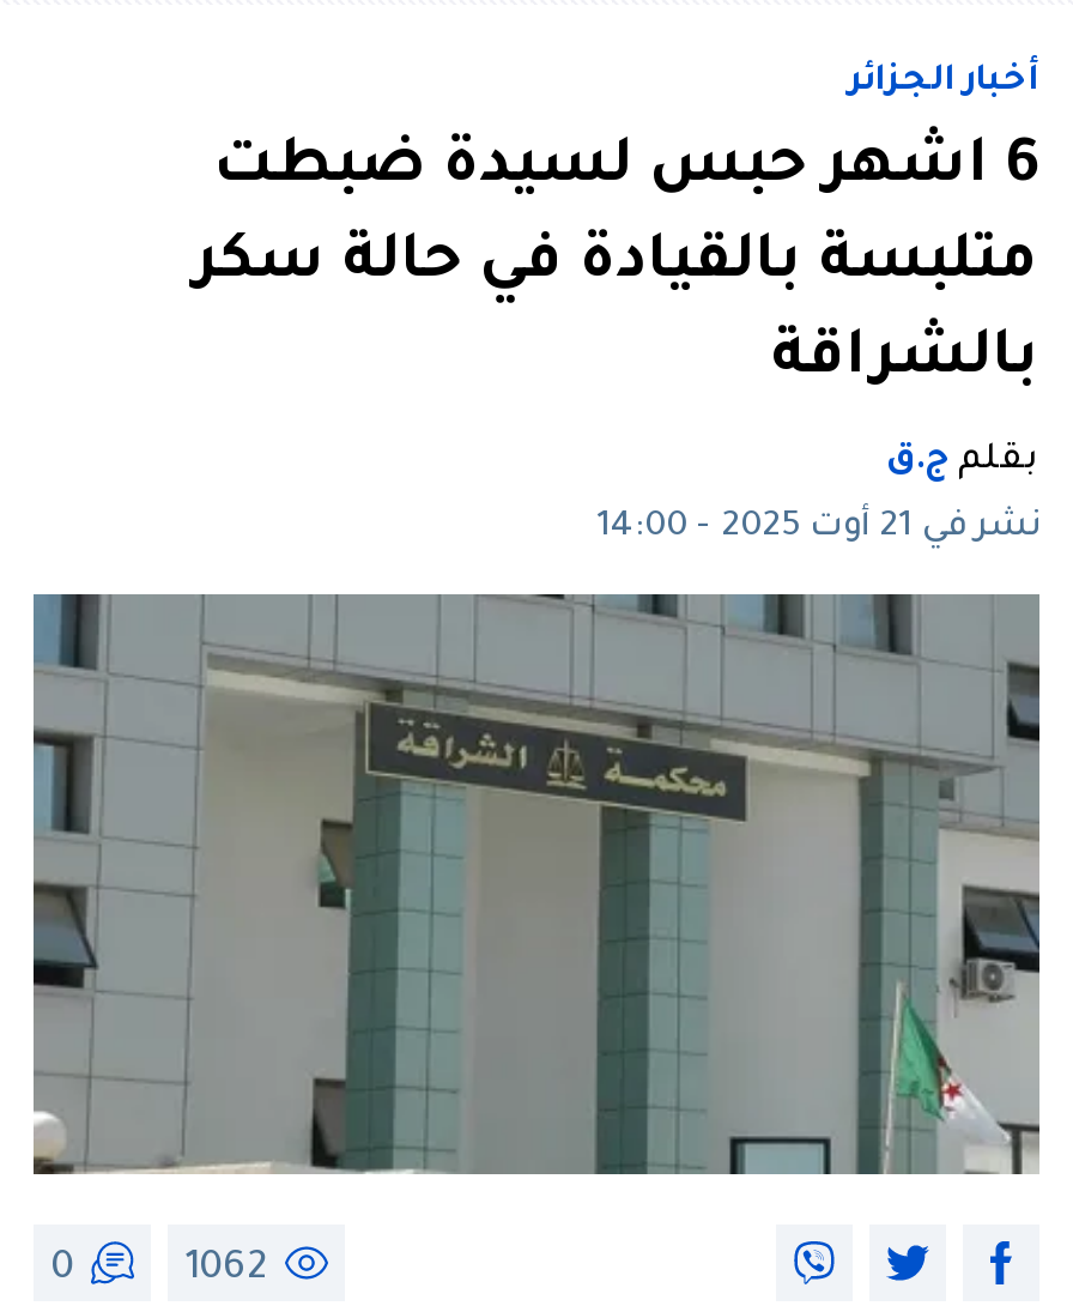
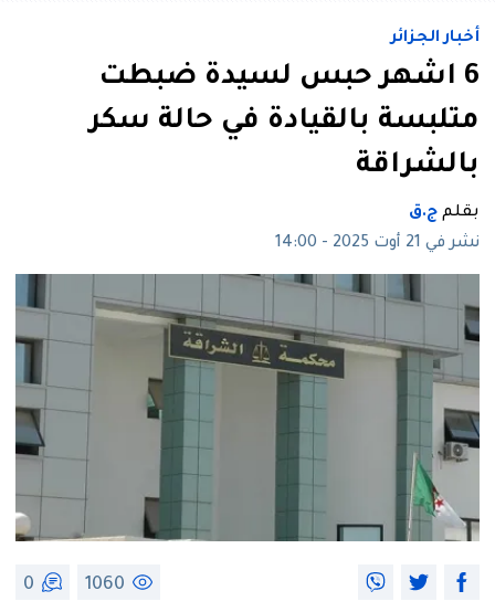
[184,1247,268,1290] 1062 -> [85,575,125,595] 1060

